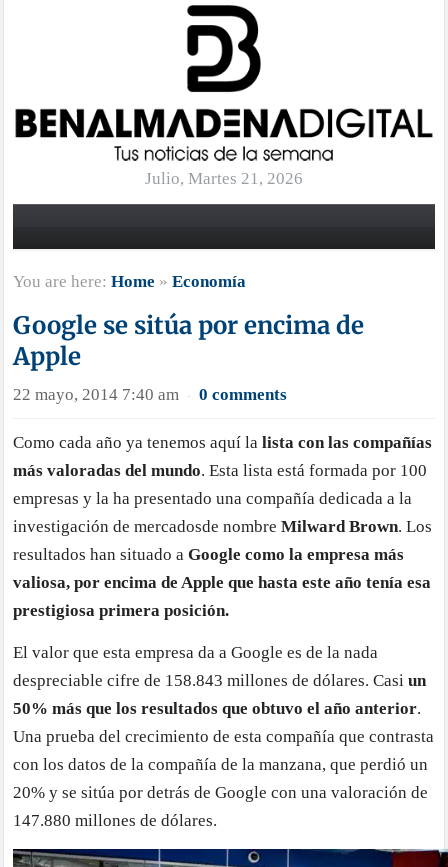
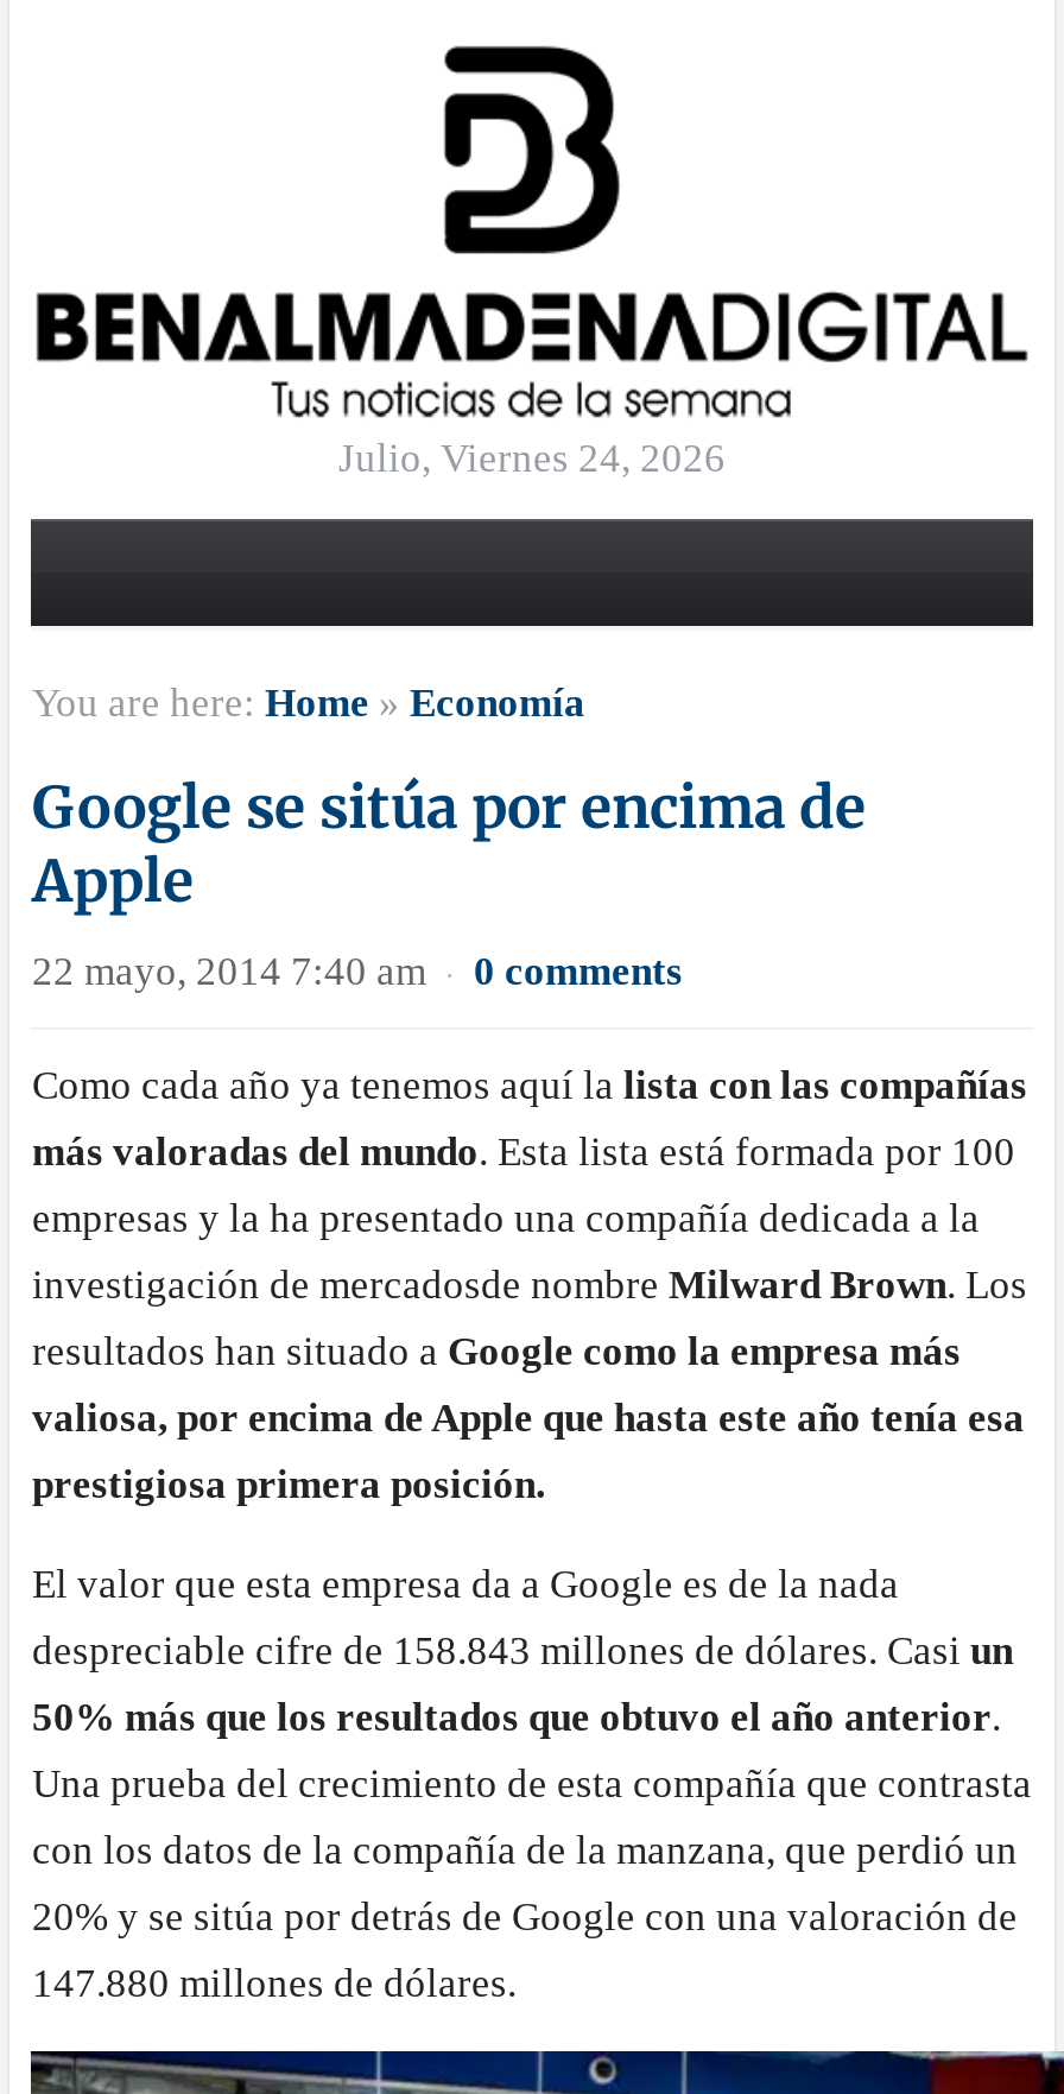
[145,169,303,188] Julio, Martes 21, 2026 -> [338,435,726,481] Julio, Viernes 24, 2026

